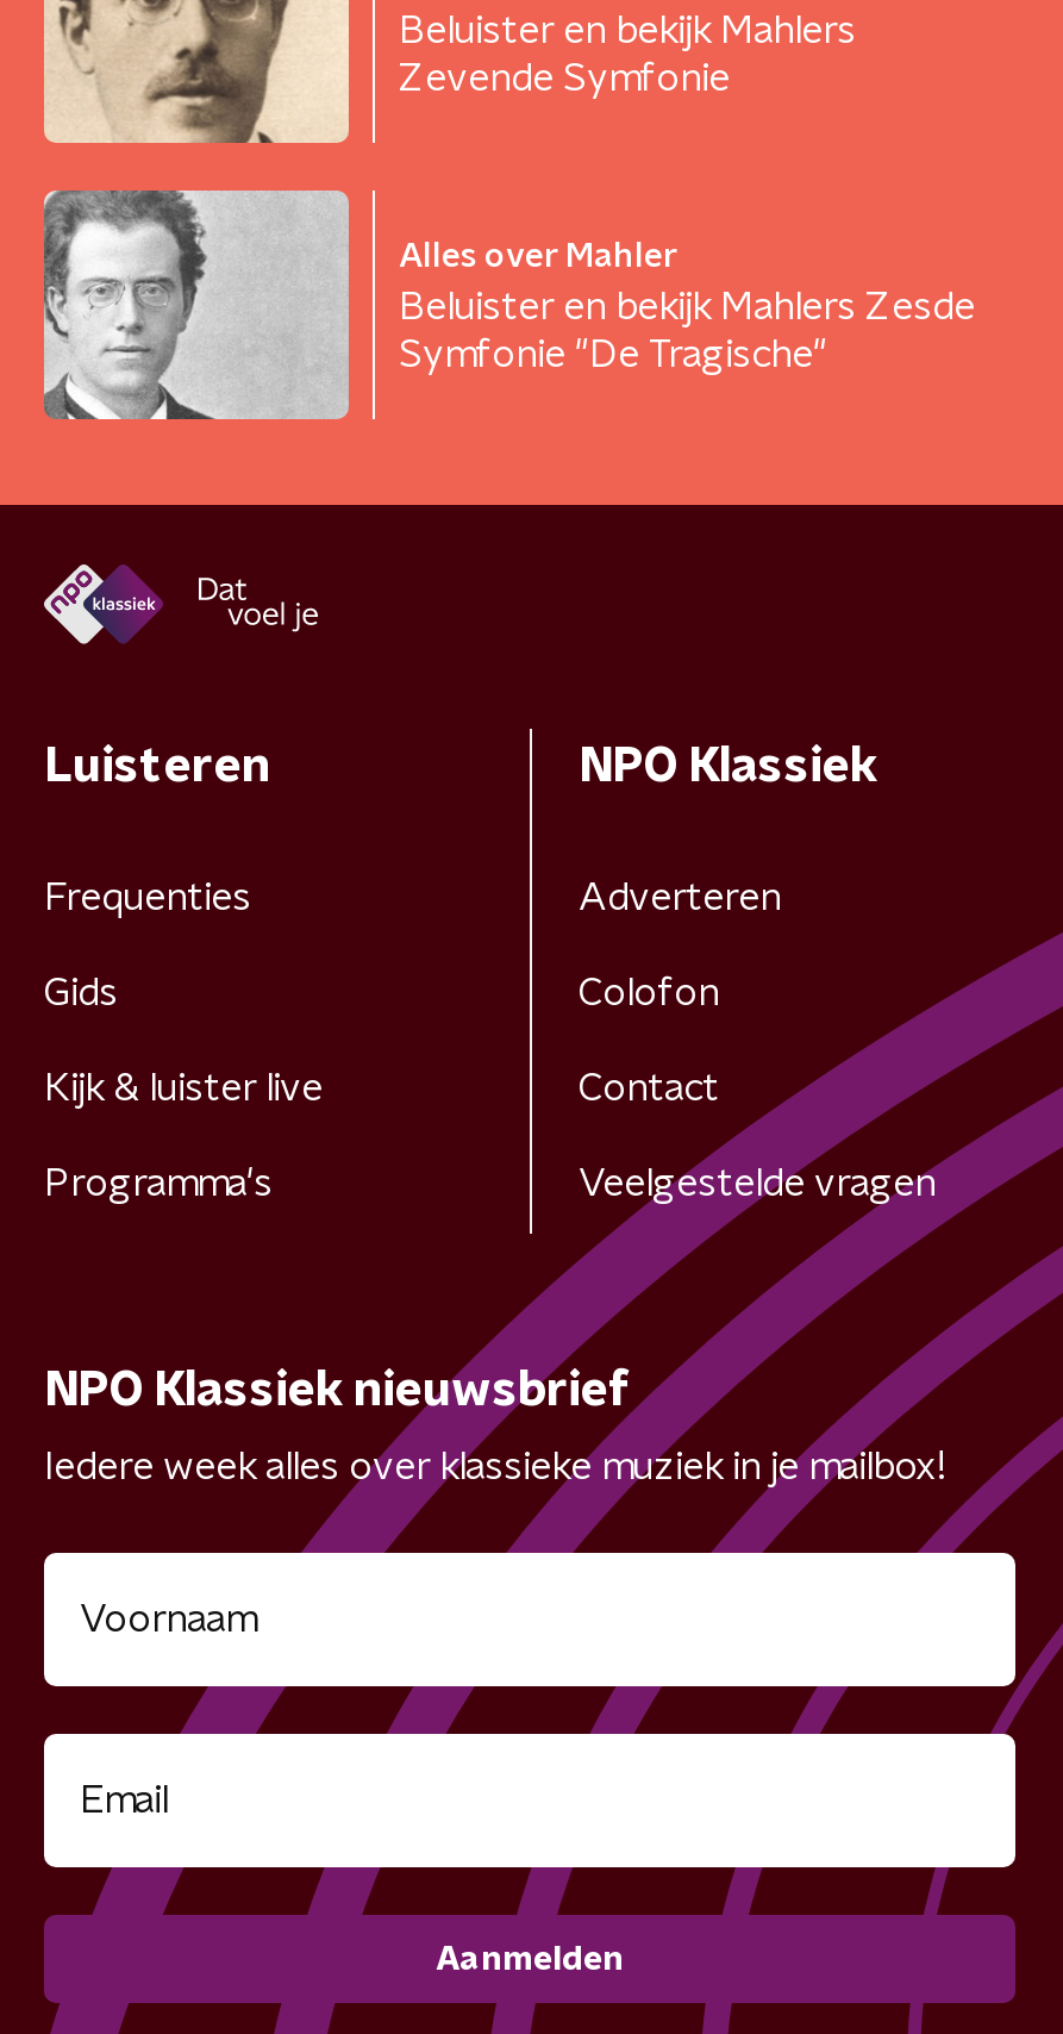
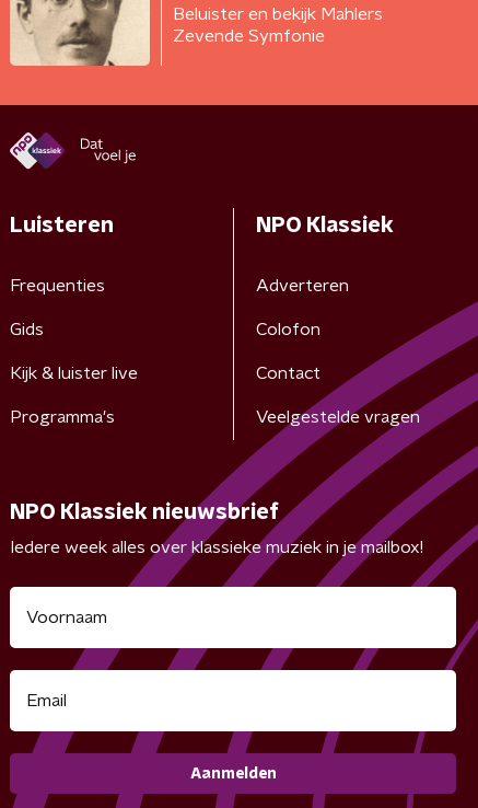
[42,188,975,422] [image] | Alles over Mahler | Beluister en bekijk Mahlers Zesde | Symfonie "De Tragische" -> none

